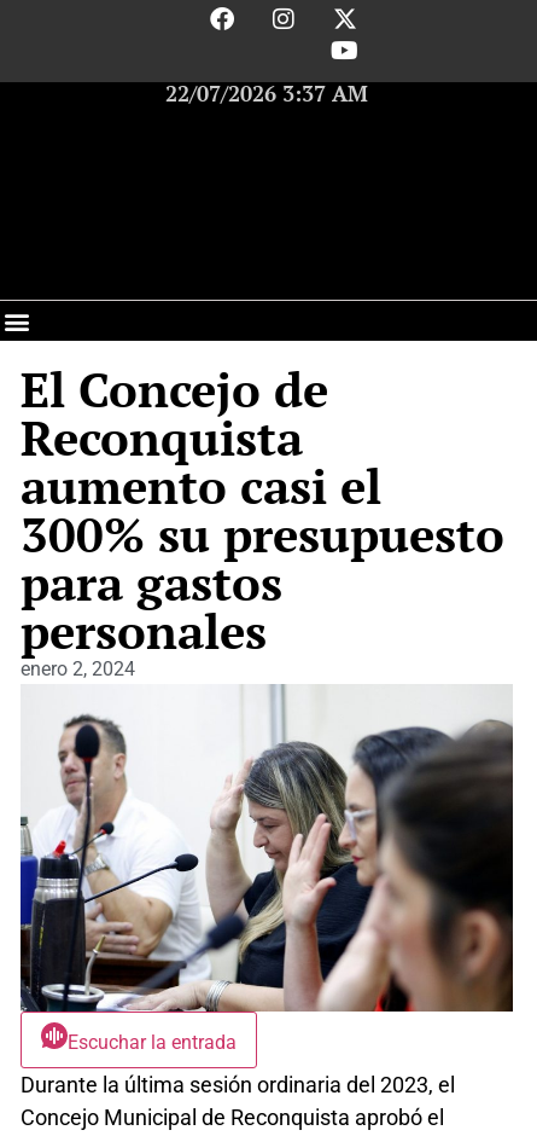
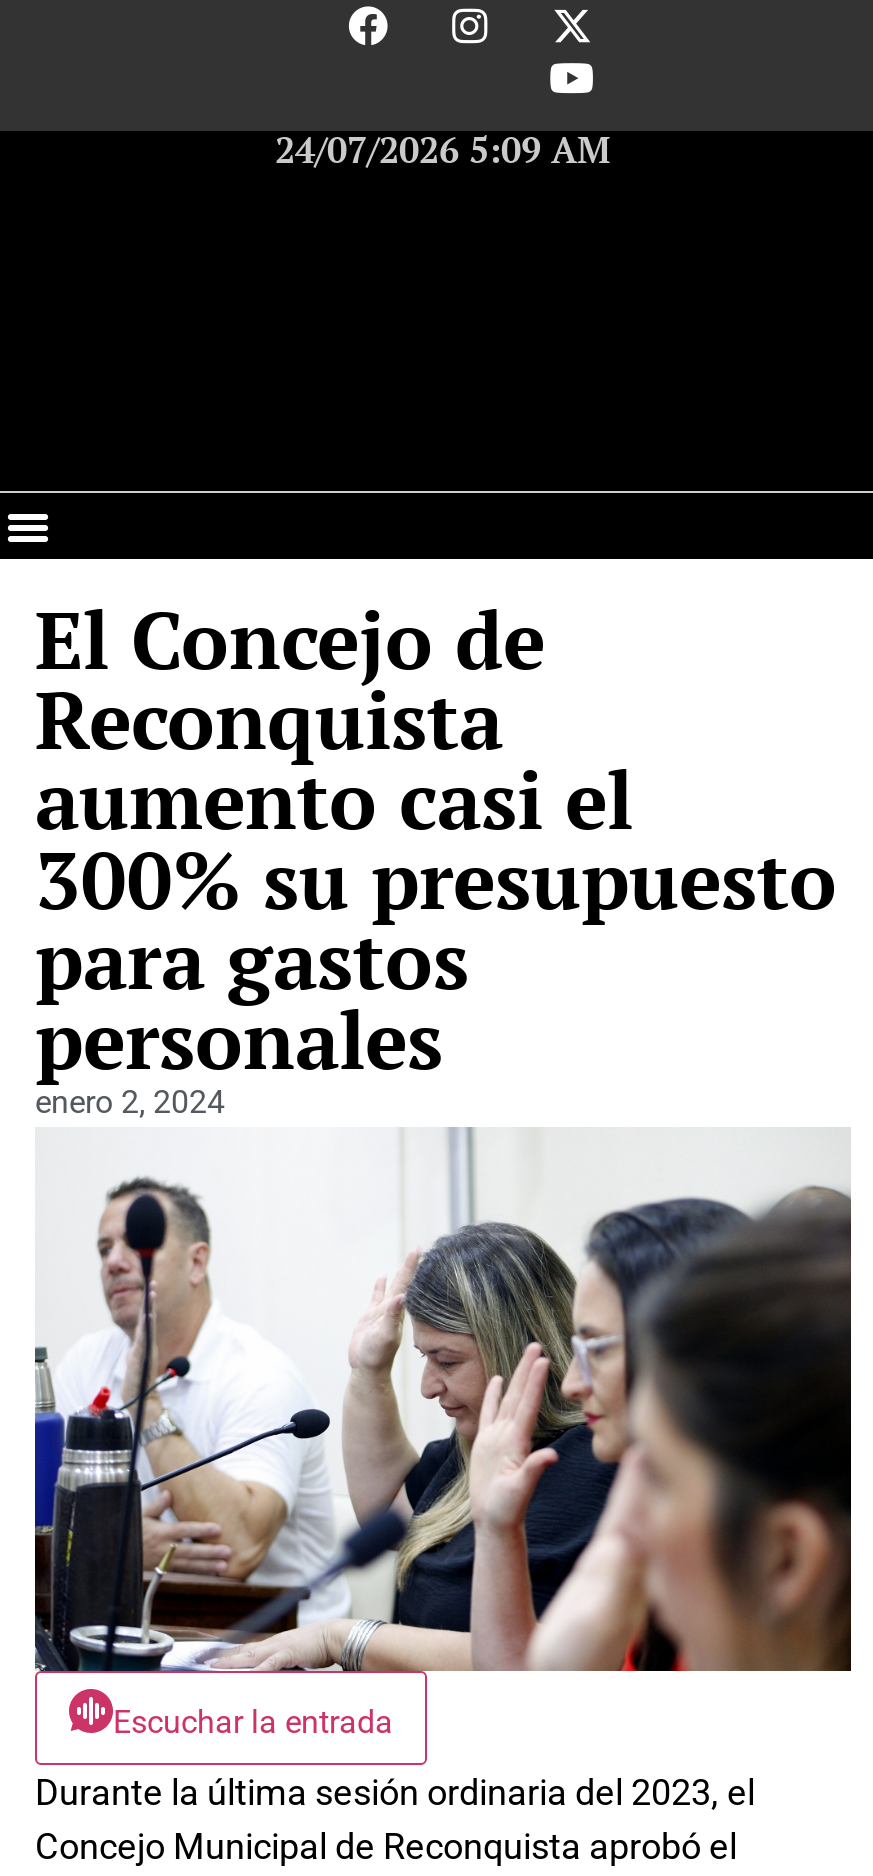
[165,79,368,108] 22/07/2026 3:37 AM -> [275,125,611,173] 24/07/2026 5:09 AM

